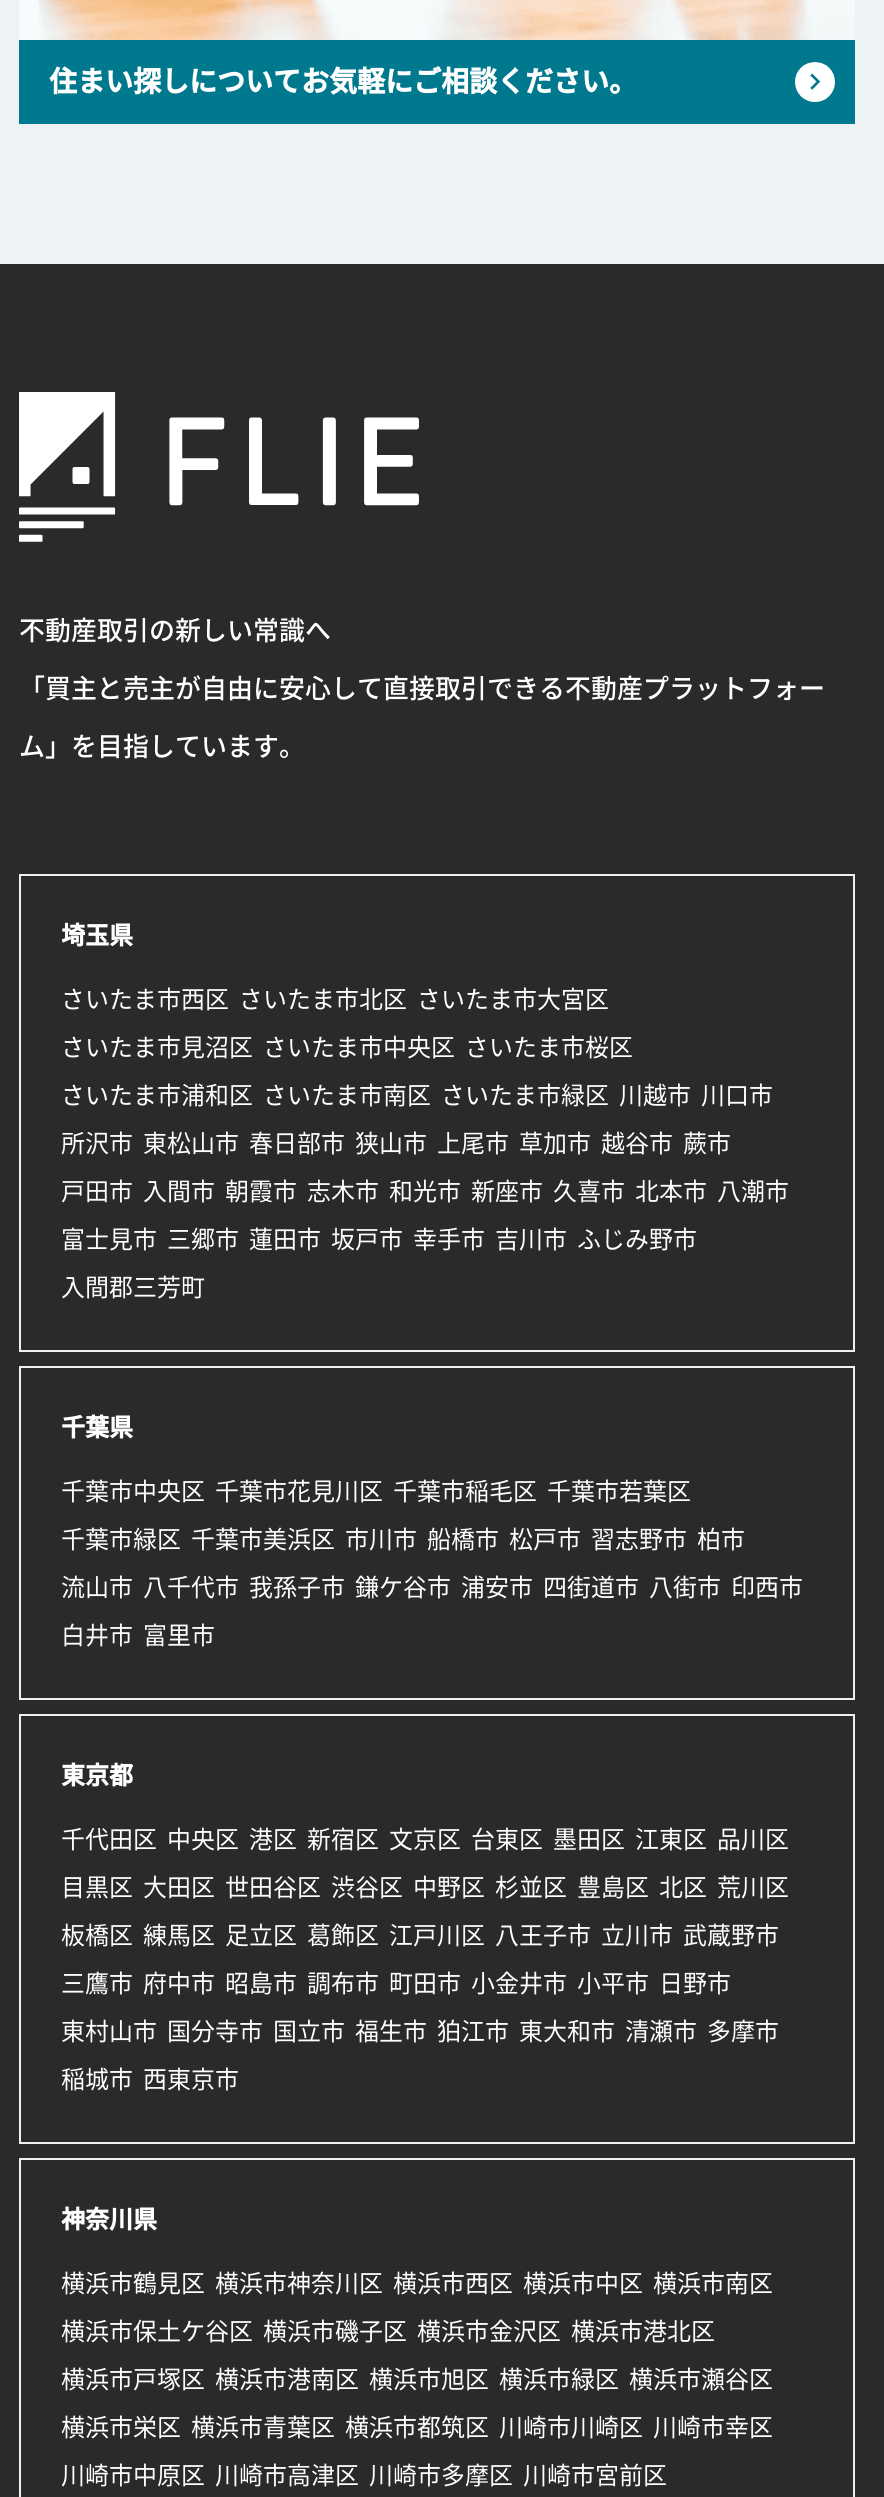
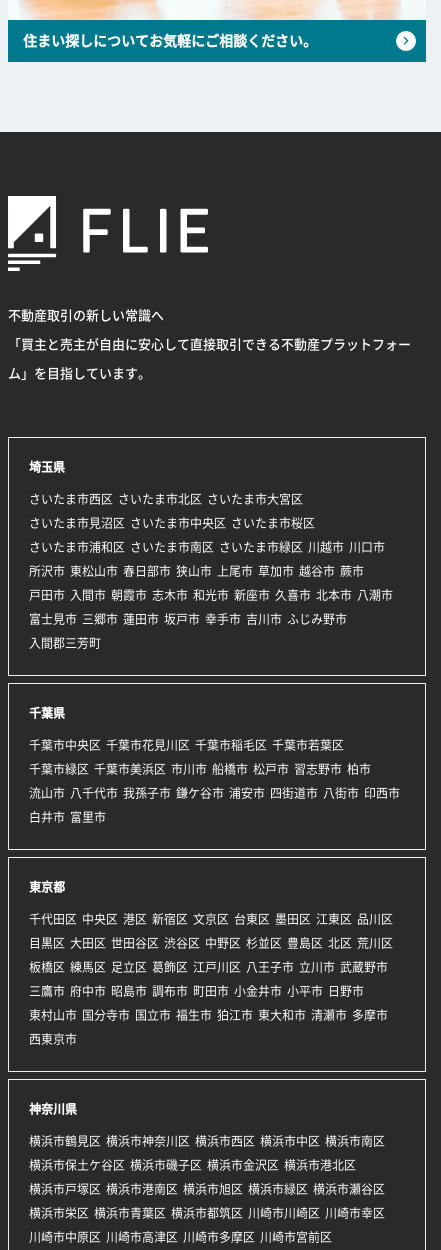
[61,2065,239,2089] 稲城市 西東京市 -> [29,1033,77,1045] 西東京市

